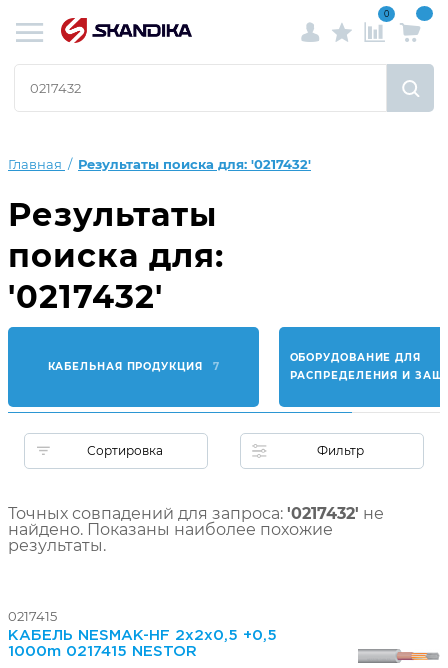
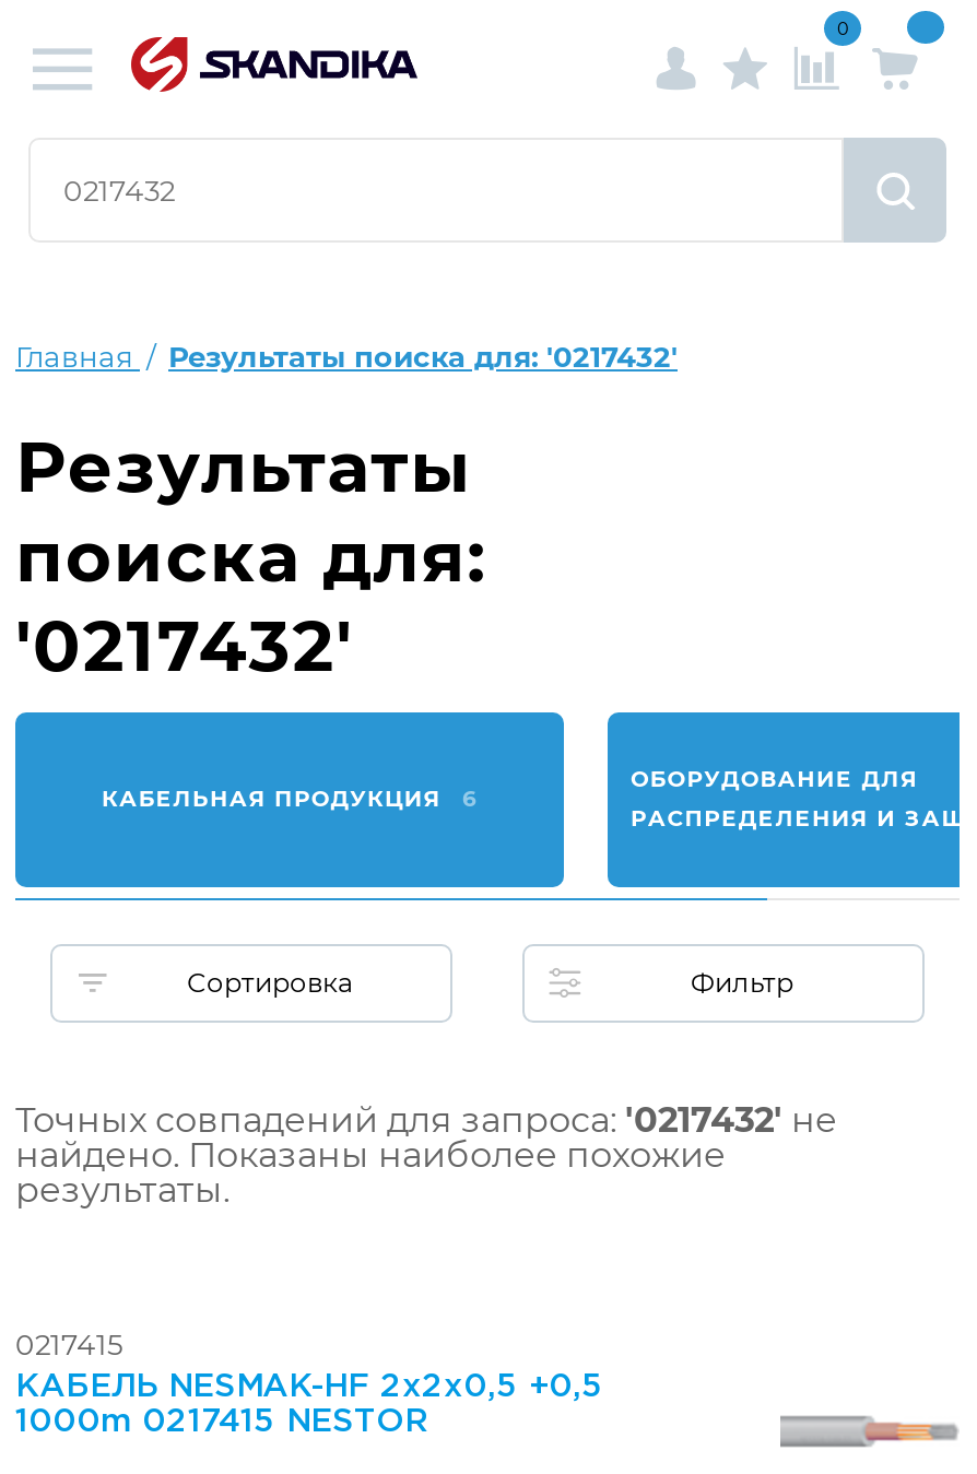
[47,360,219,373] КАБЕЛЬНАЯ ПРОДУКЦИЯ 7 -> [102,785,478,813] КАБЕЛЬНАЯ ПРОДУКЦИЯ 6

